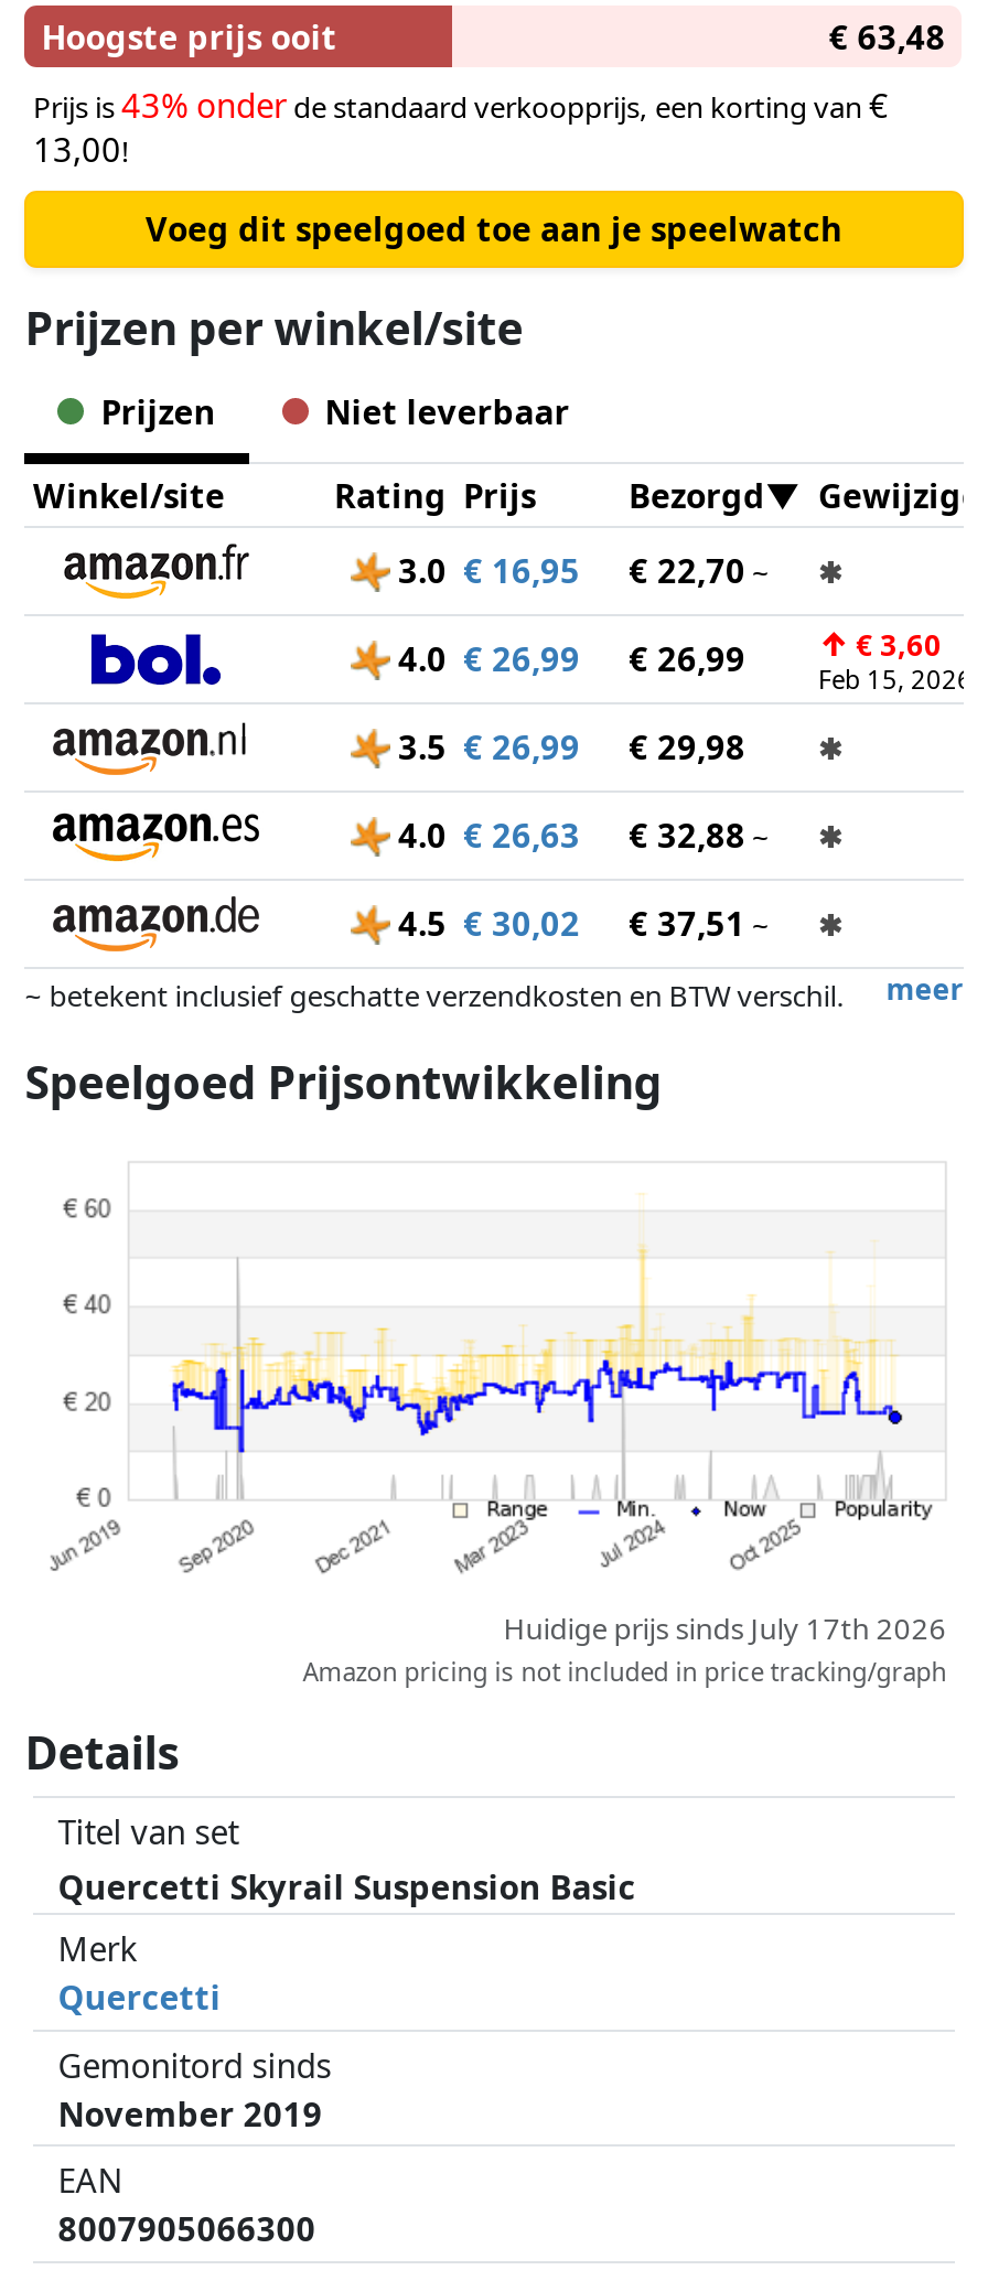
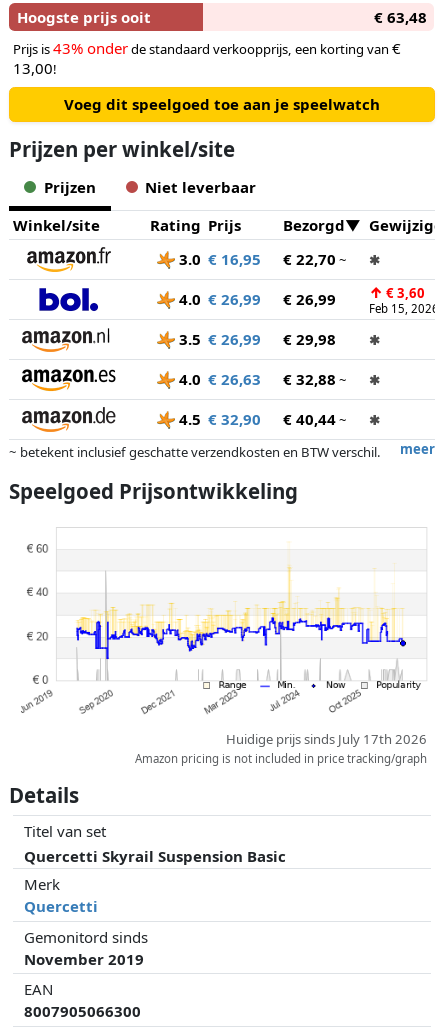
[389,900,580,944] 4.5 € 30,02 -> [174,408,261,428] 4.5 € 32,90
[629,900,770,944] € 37,51 ~ -> [283,408,347,428] € 40,44 ~

